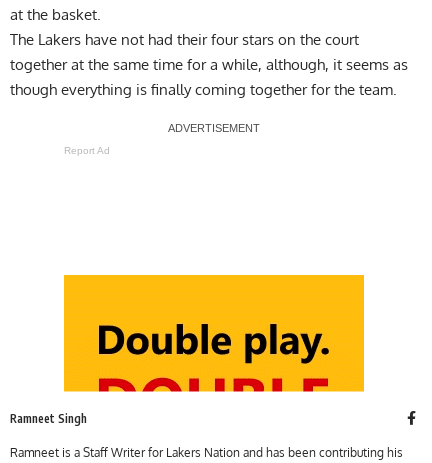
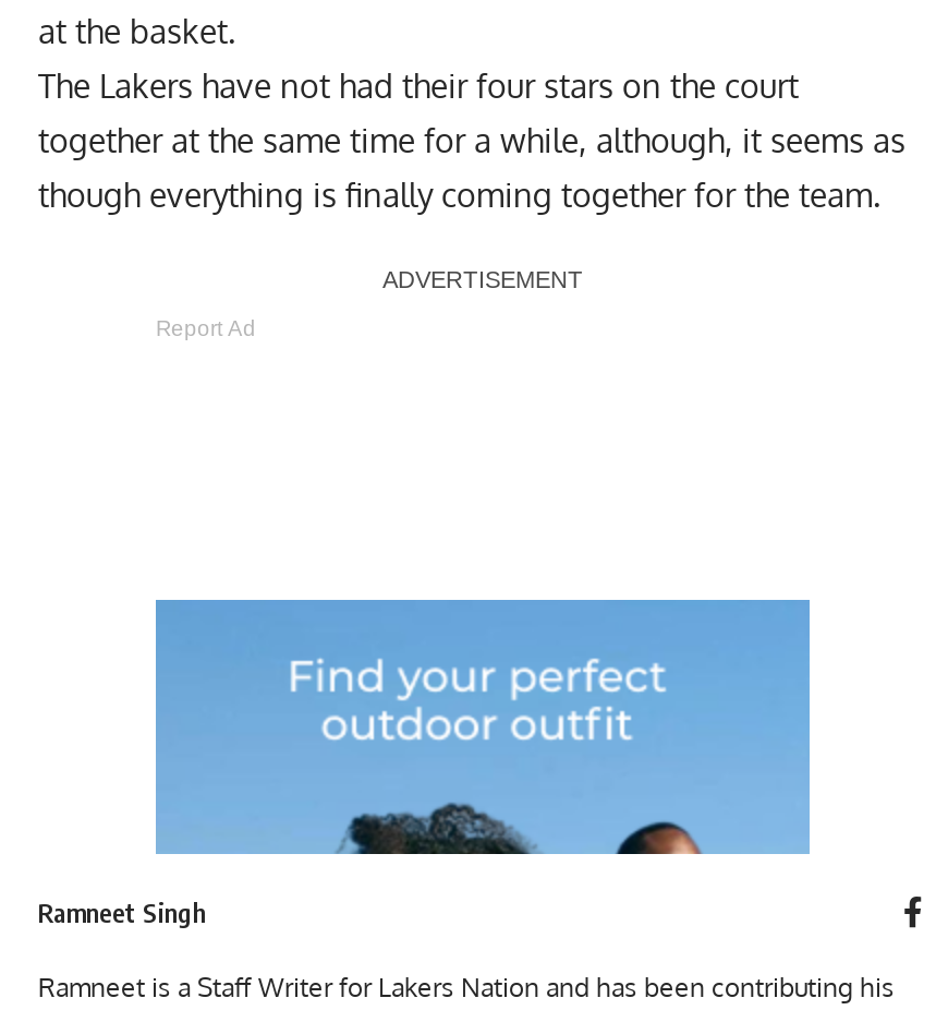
[63,274,365,393] [image] -> [154,598,812,857] [image]

